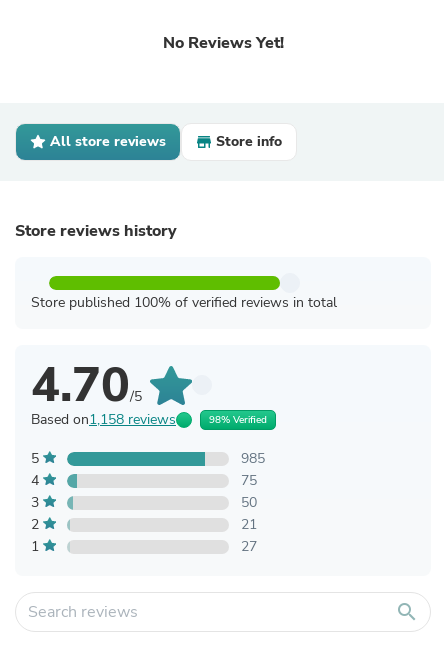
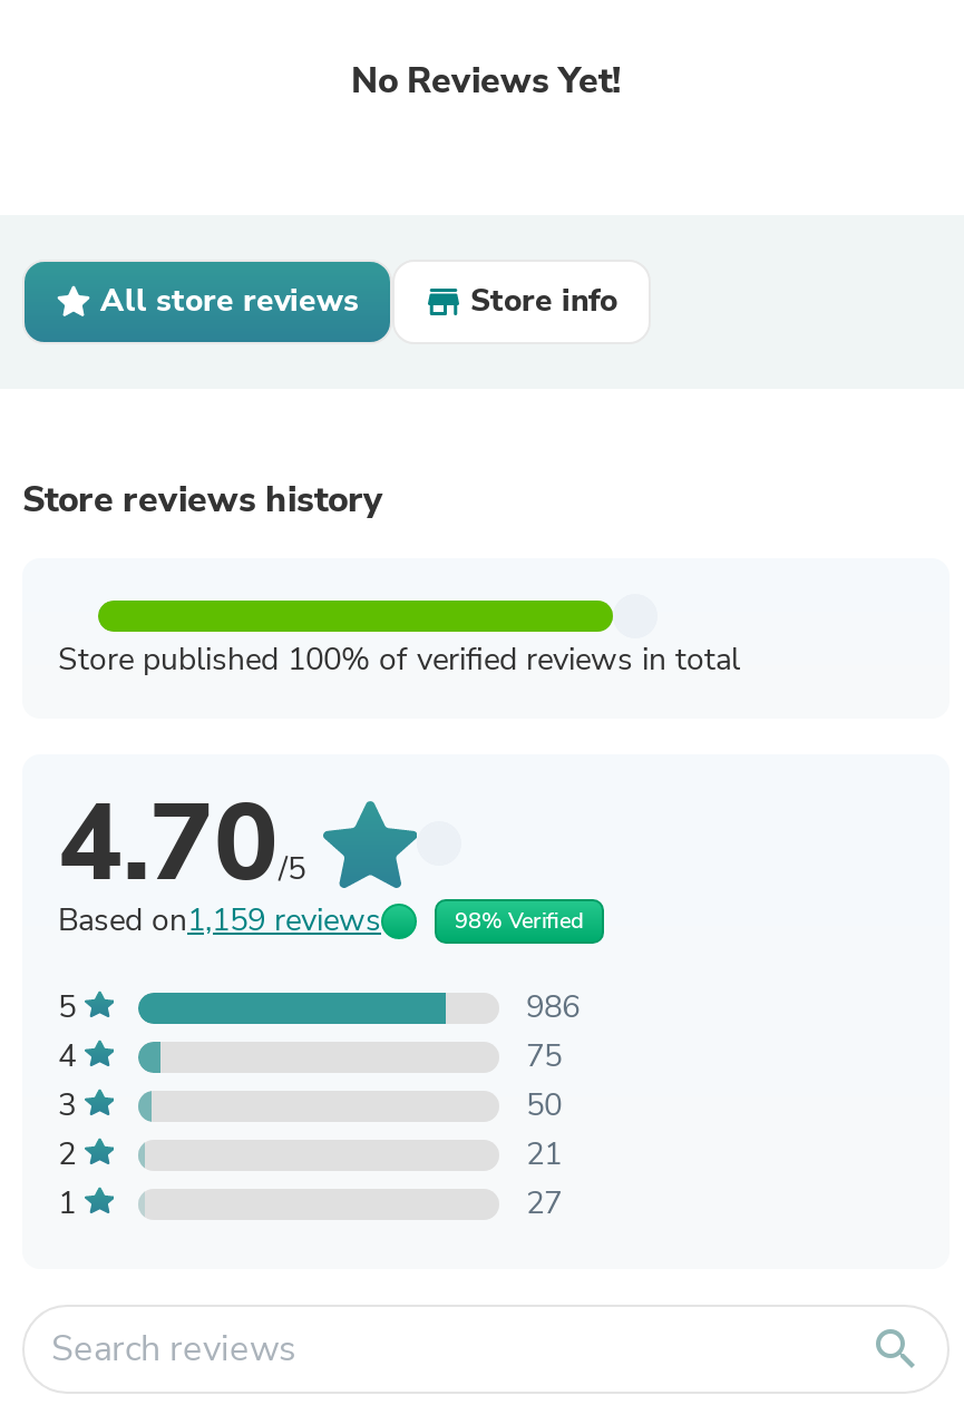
[31,410,176,429] Based on1,158 reviews -> [58,898,381,941] Based on1,159 reviews
[241,449,265,468] 985 -> [526,986,580,1028] 986

